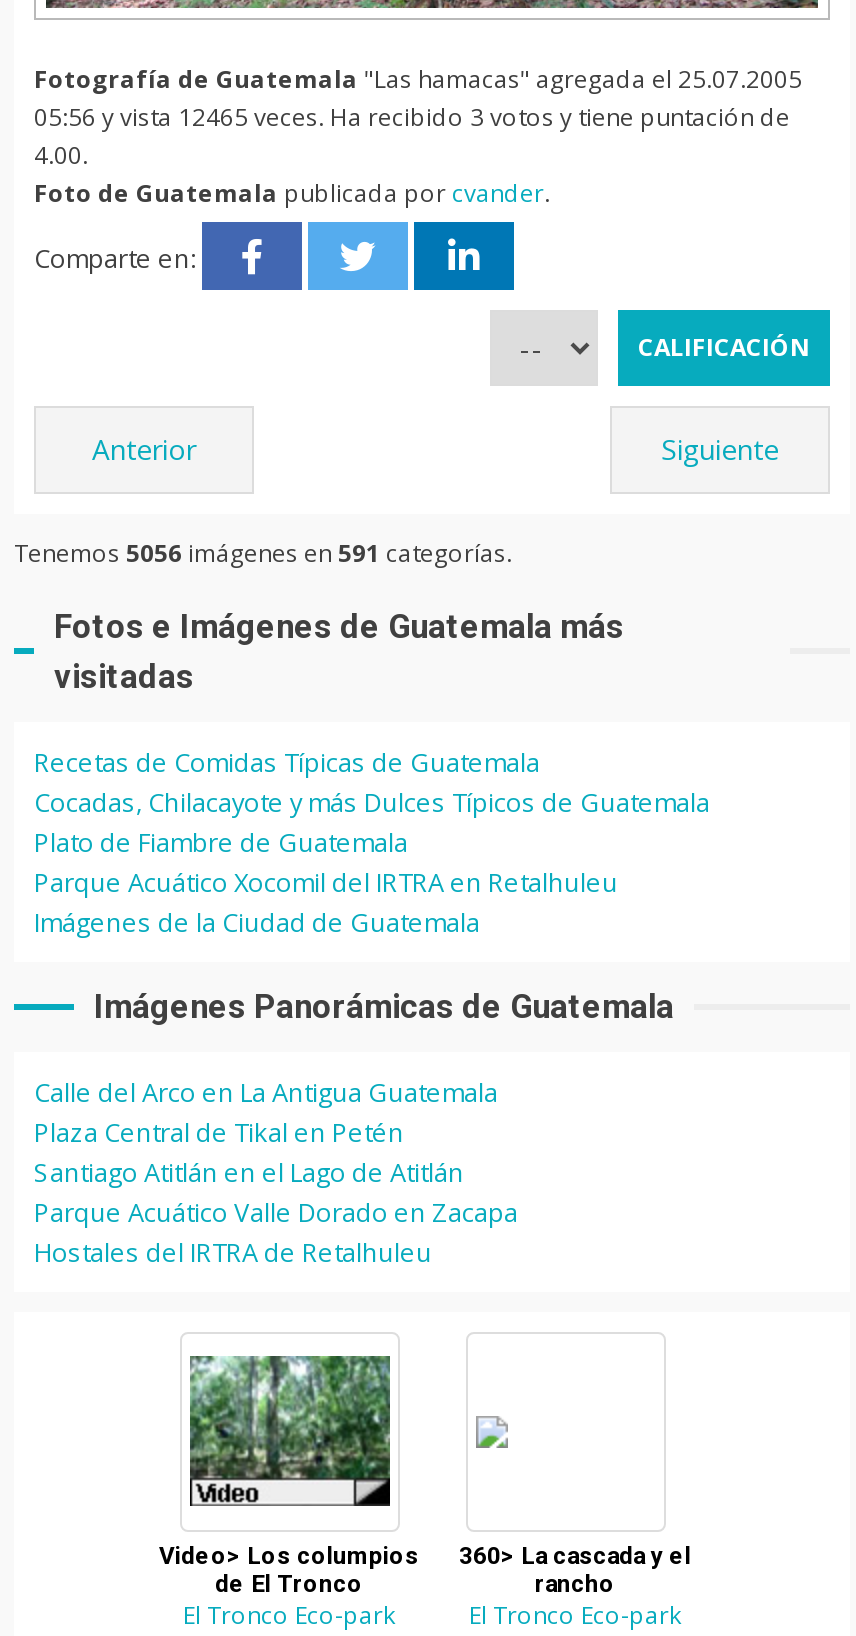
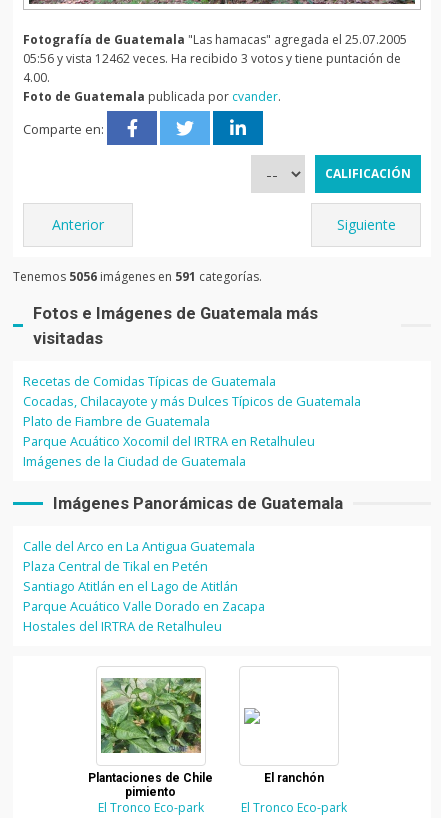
[34,99,790,133] 05:56 y vista 12465 veces. Ha recibido 3 votos y tiene puntación de -> [23,49,401,66] 05:56 y vista 12462 veces. Ha recibido 3 votos y tiene puntación de
[159,1354,419,1597] [image] | Video> Los columpios | de El Tronco -> [88,678,213,798] [image] | Plantaciones de Chile | pimiento
[459,1541,691,1597] 360> La cascada y el | rancho -> [263,770,323,784] El ranchón

